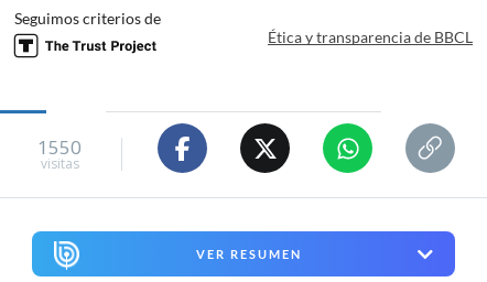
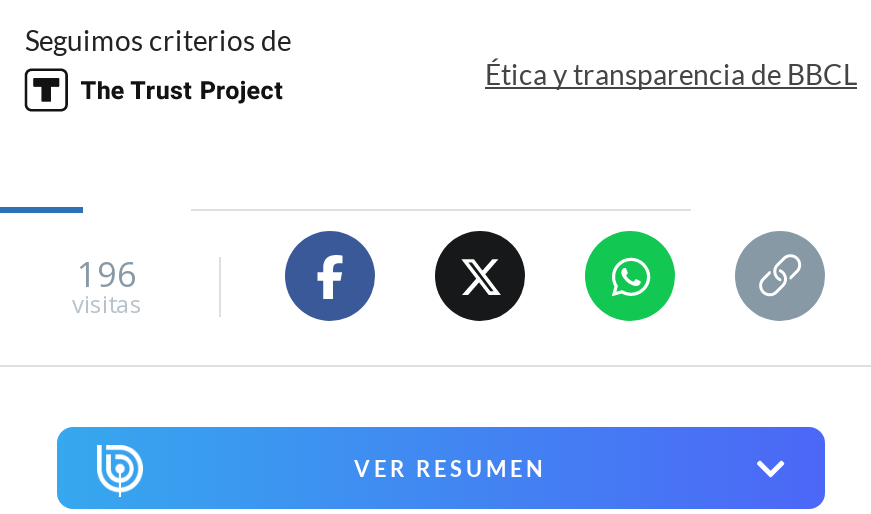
[37,134,82,160] 1550 -> [77,251,137,297] 196

